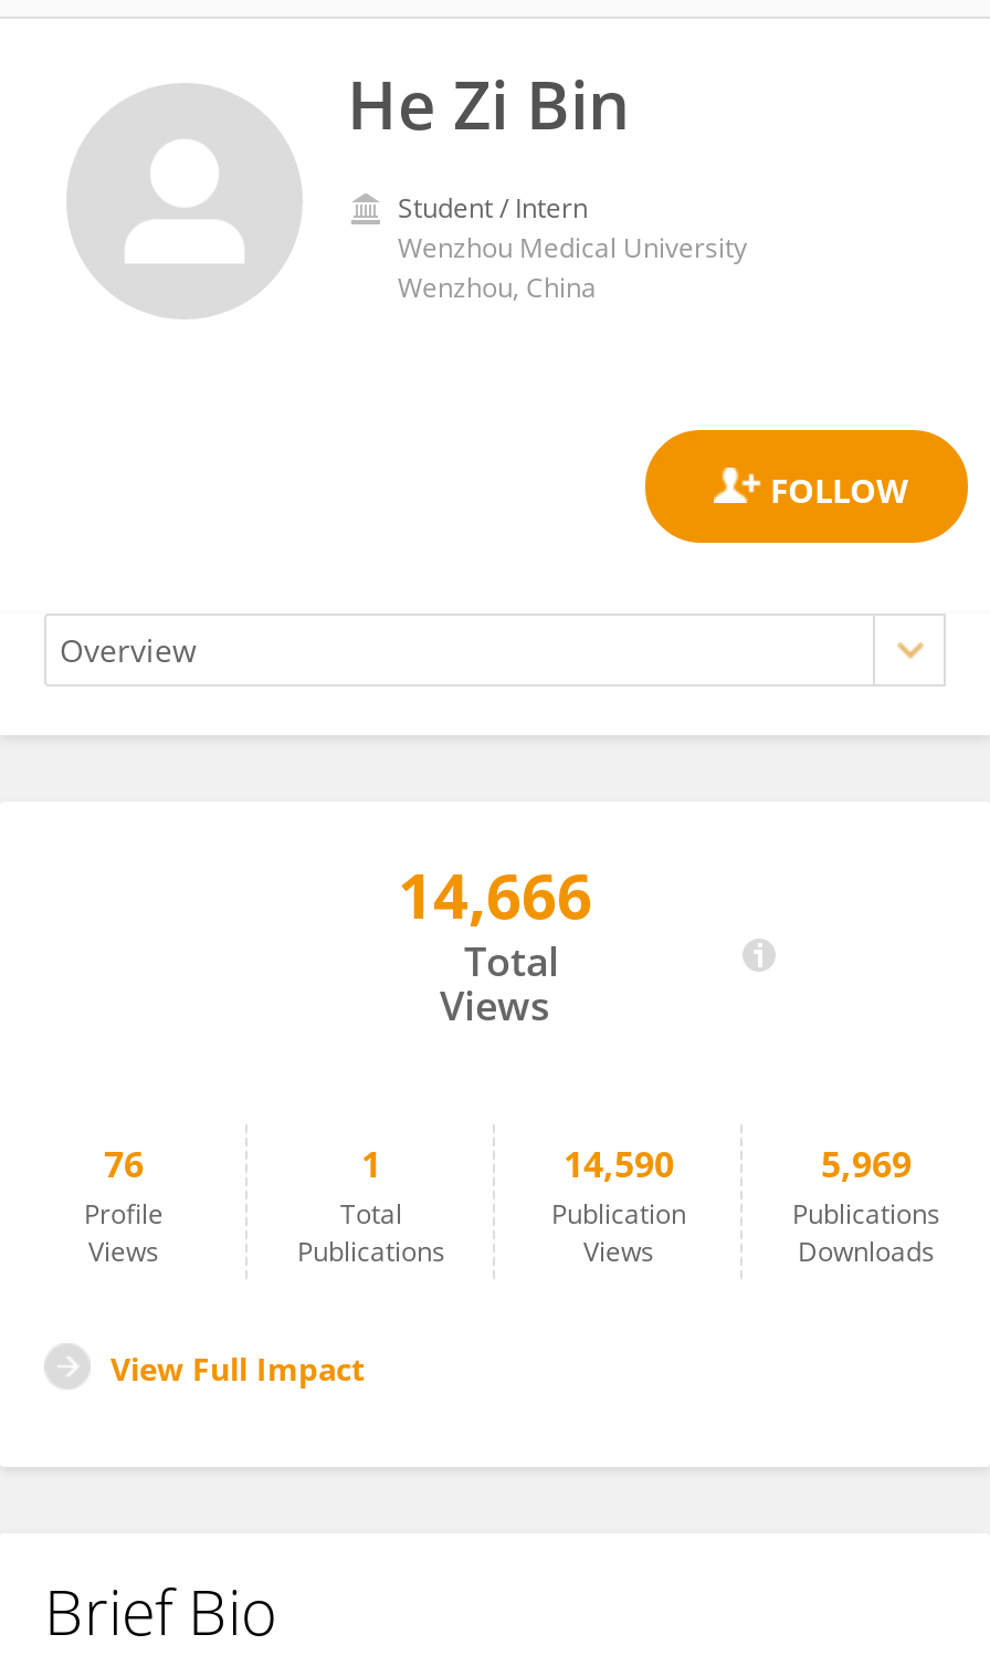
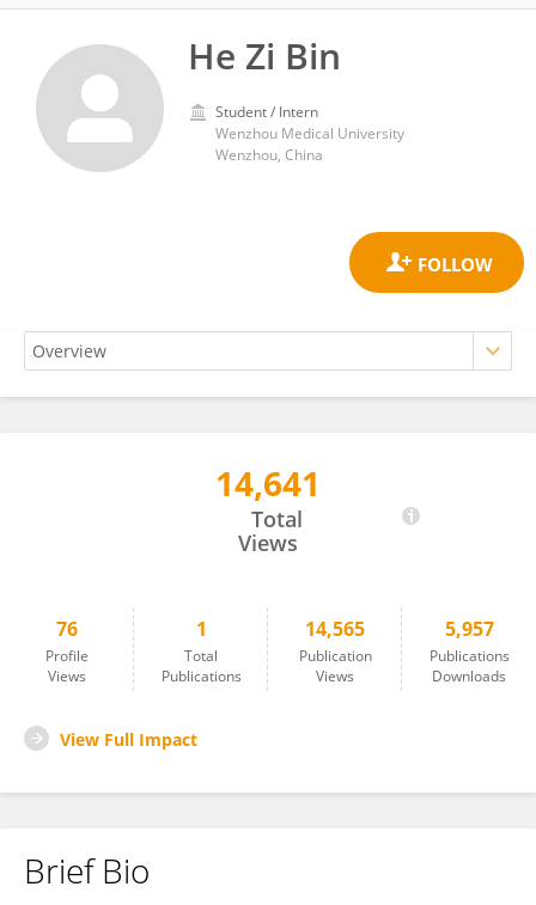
[398,852,592,936] 14,666 -> [215,460,321,506] 14,641
[564,1140,674,1188] 14,590 -> [305,616,365,642] 14,565
[821,1140,912,1188] 5,969 -> [444,616,494,642] 5,957

